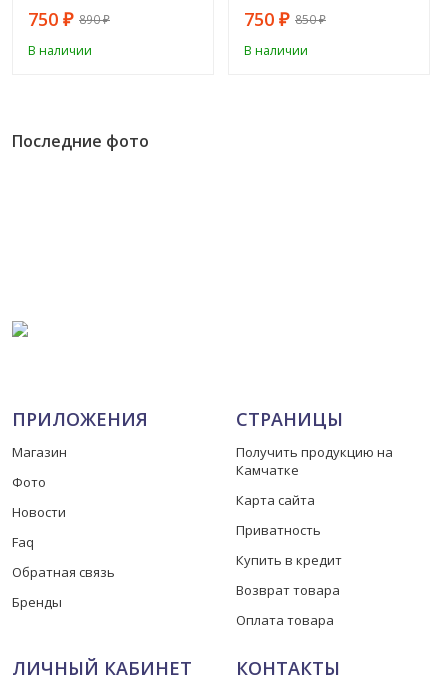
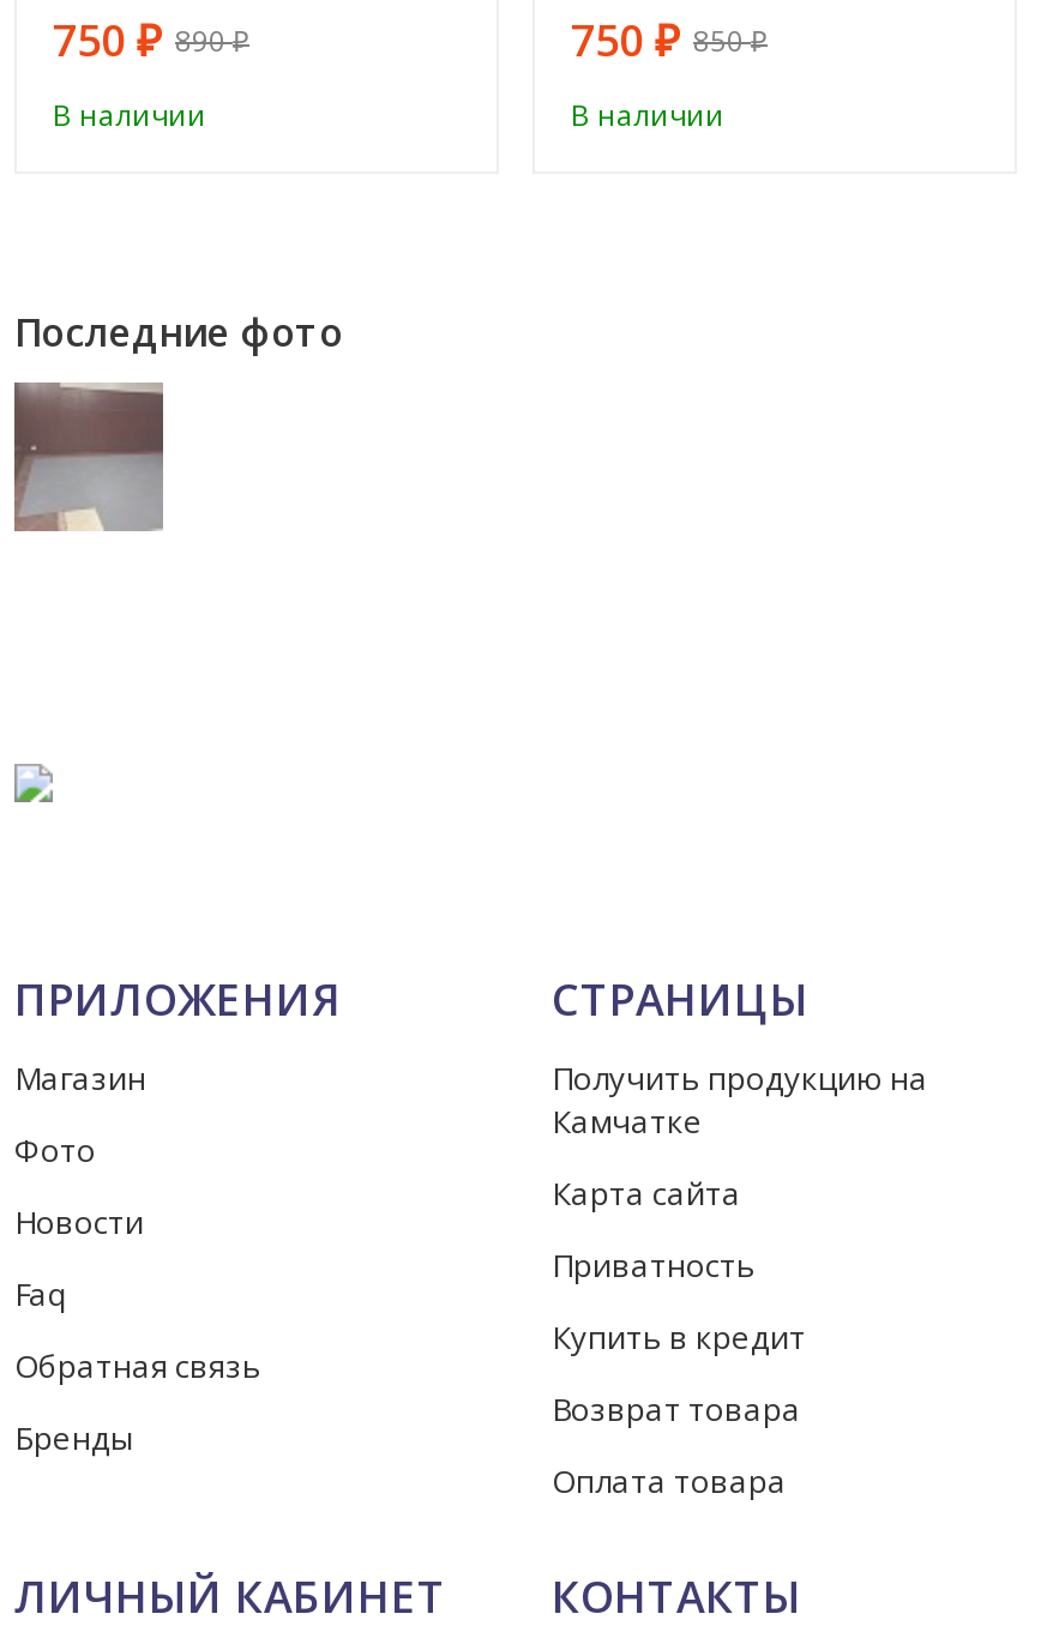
none -> [12,380,166,534] [image]

